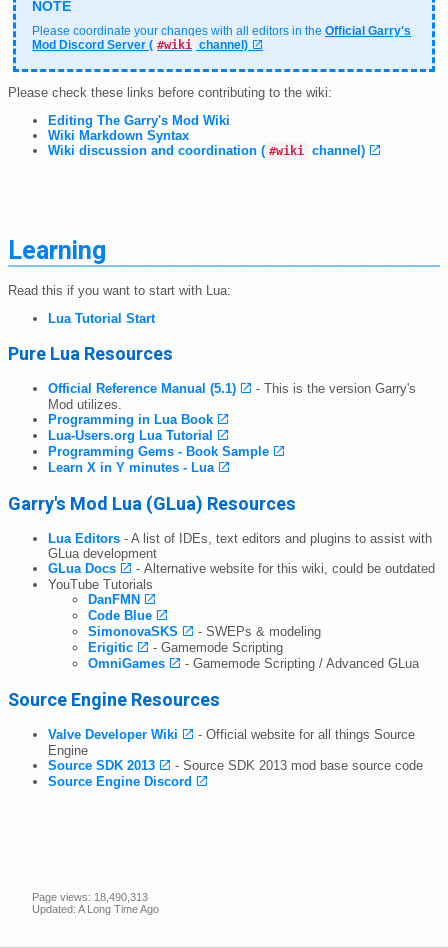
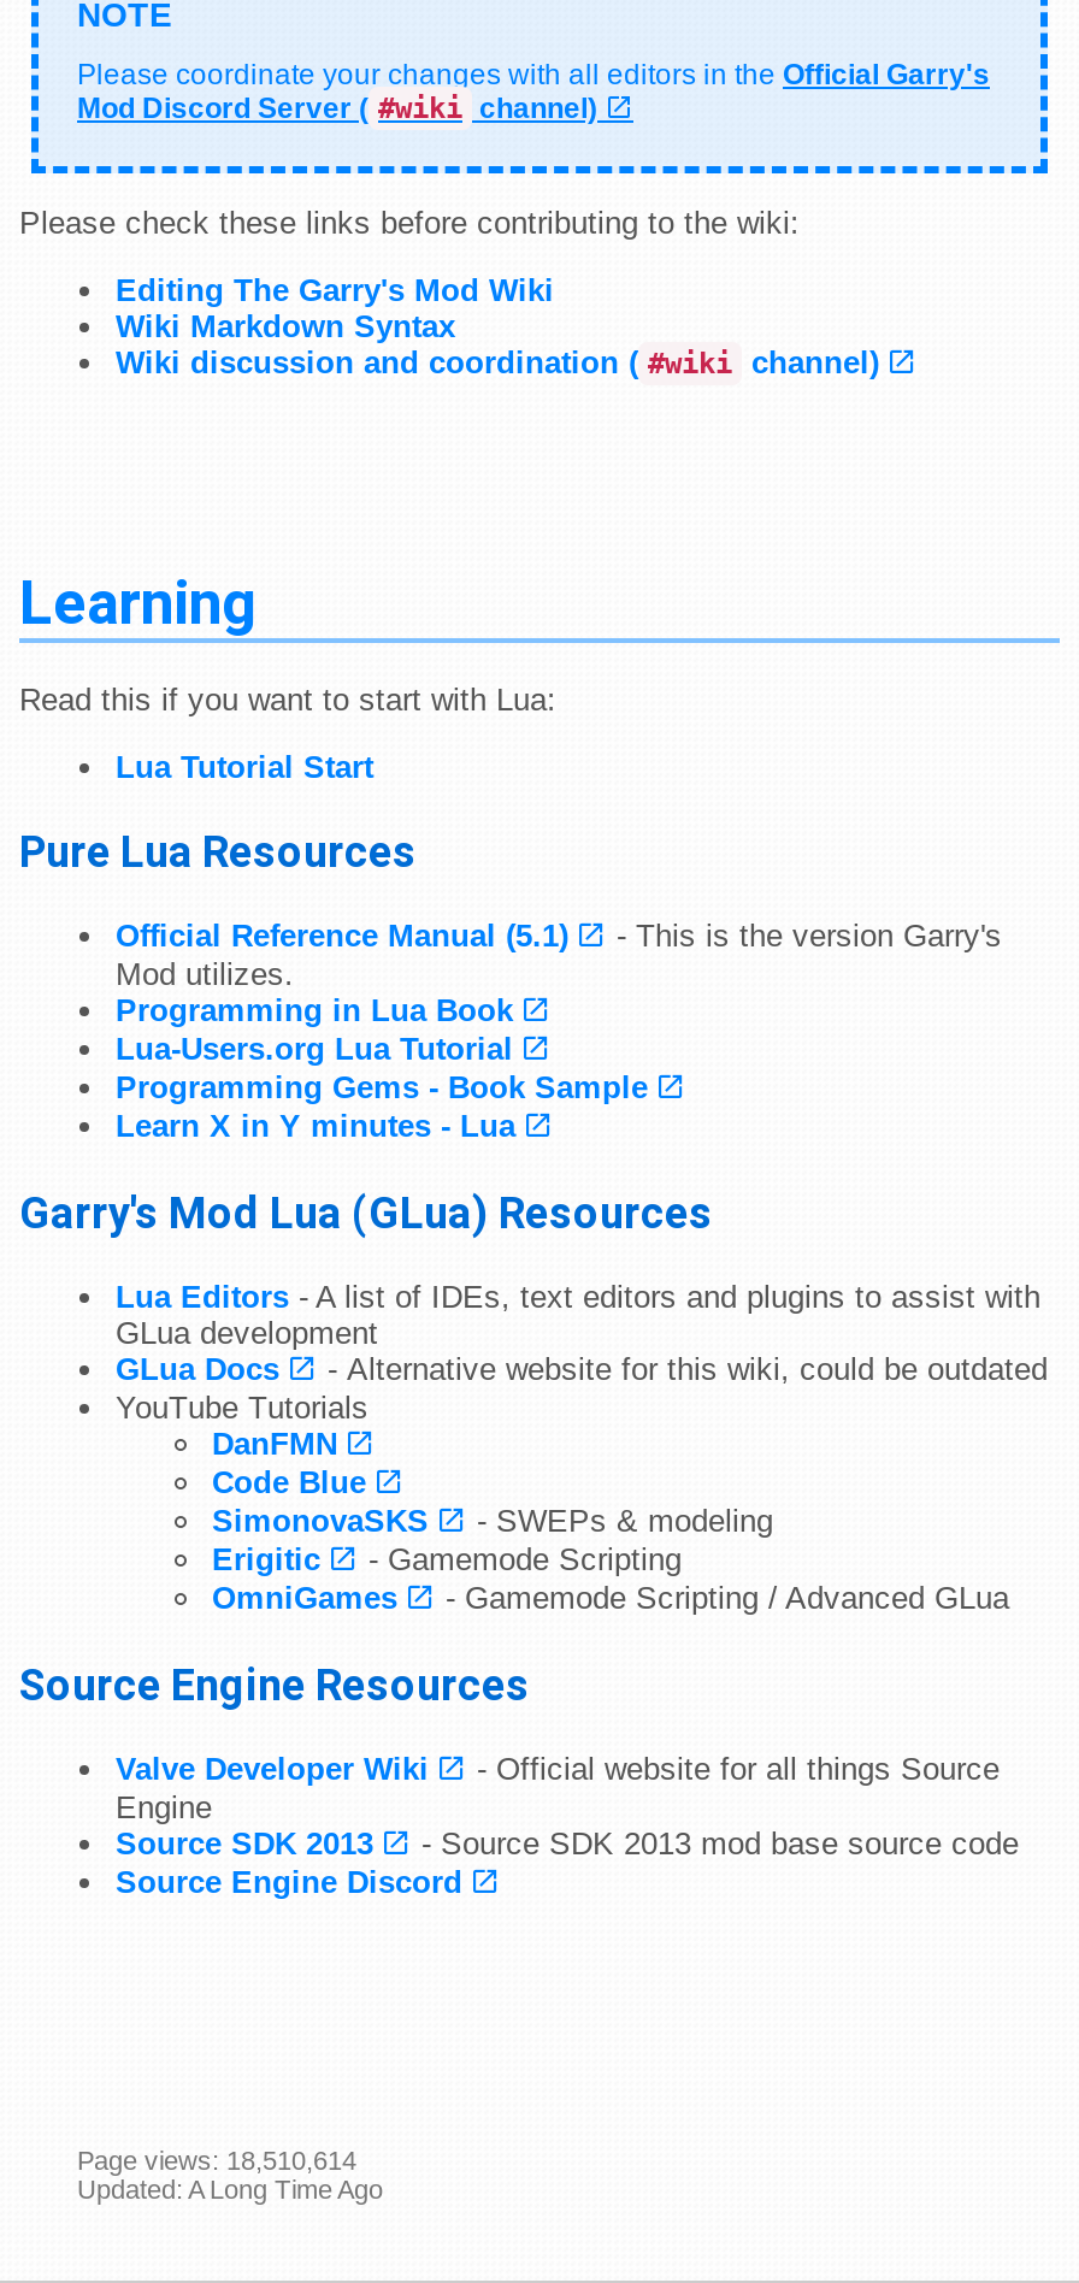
[32,891,148,903] Page views: 18,490,313 -> [77,2145,356,2174] Page views: 18,510,614

